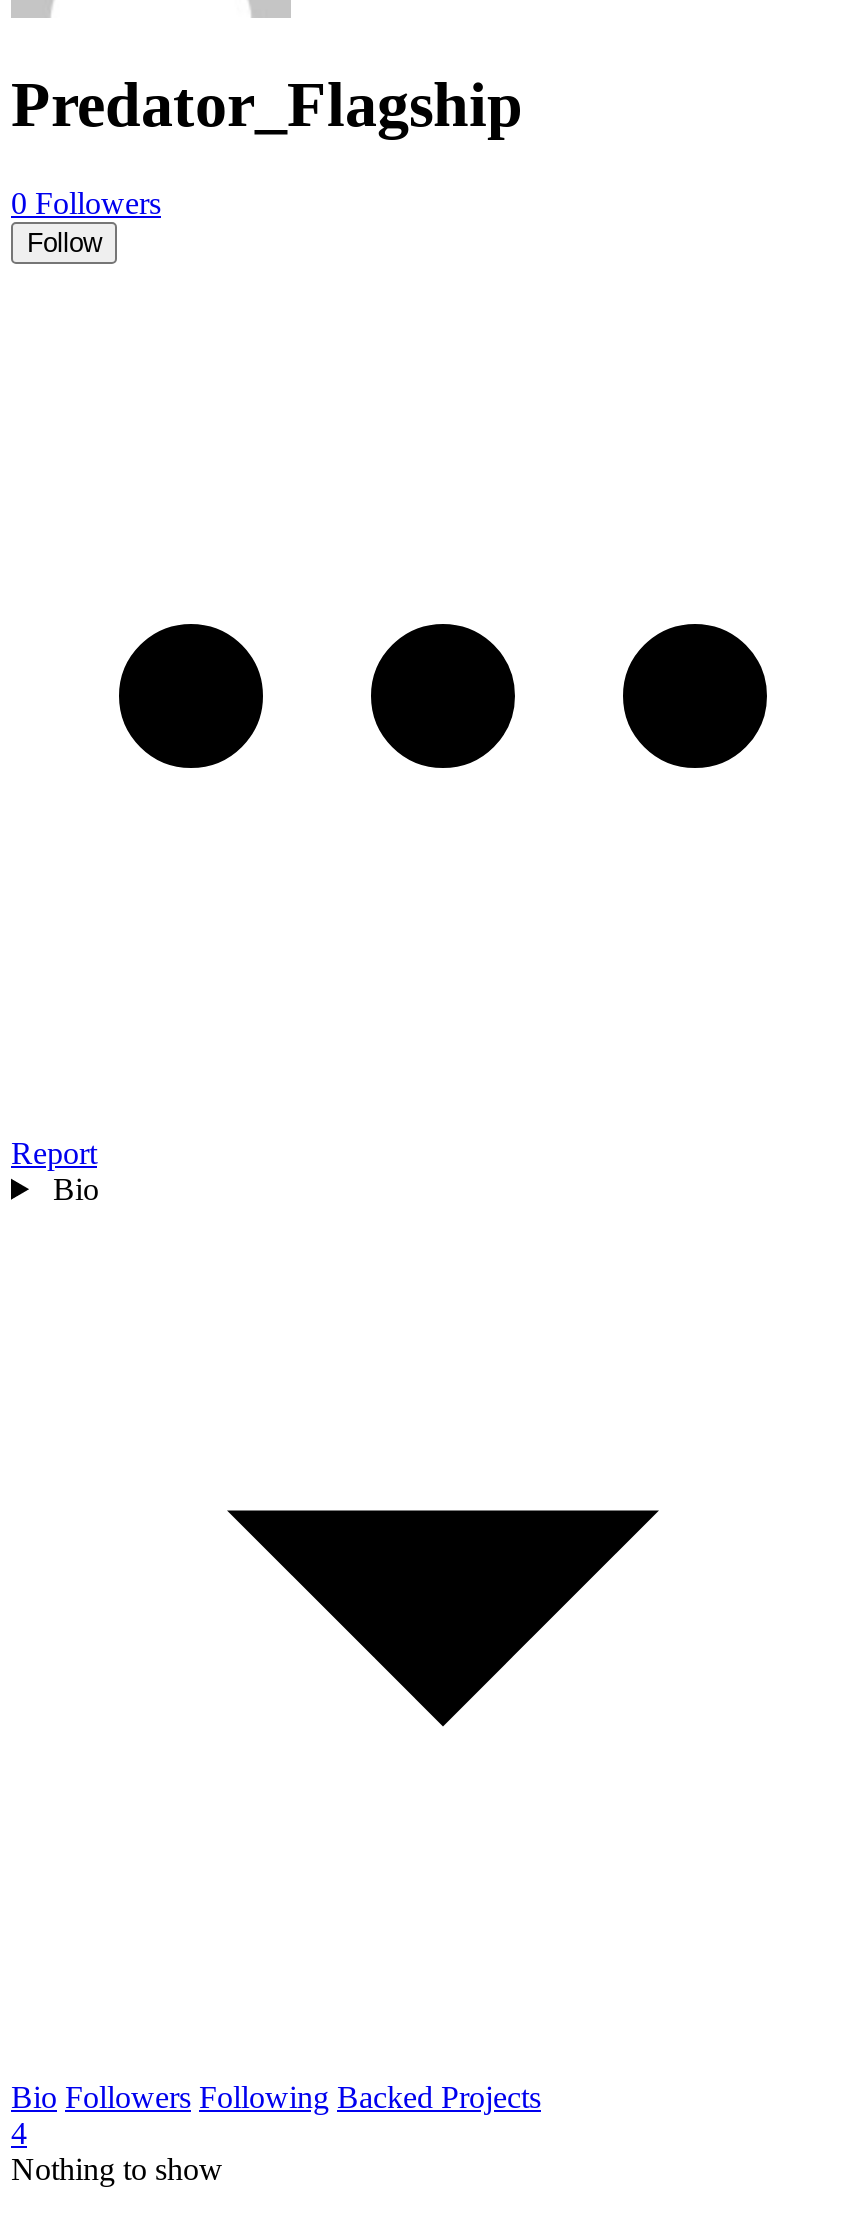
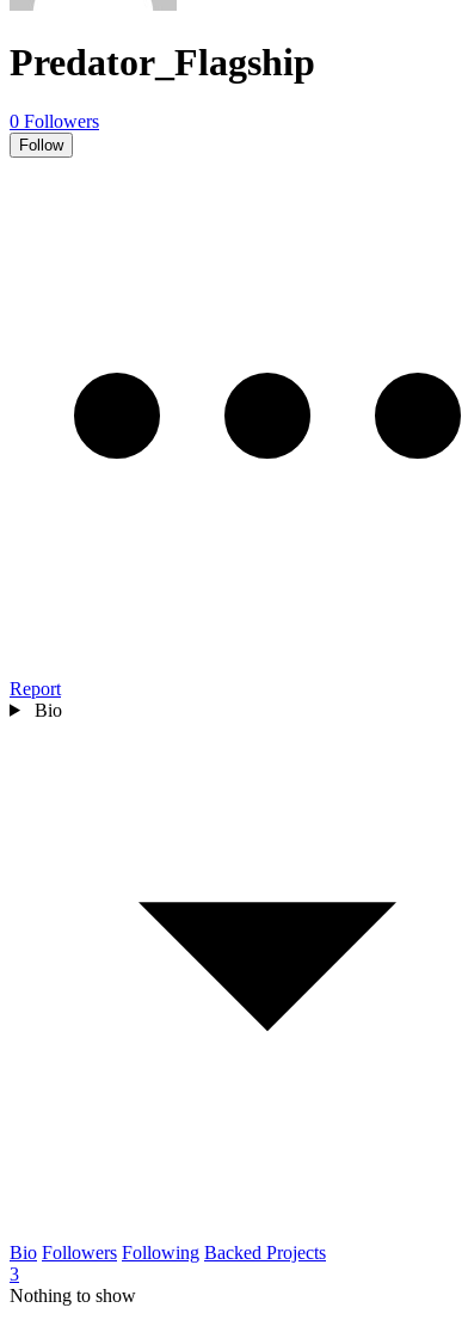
[11,2116,27,2150] 4 -> [10,1264,19,1284] 3

